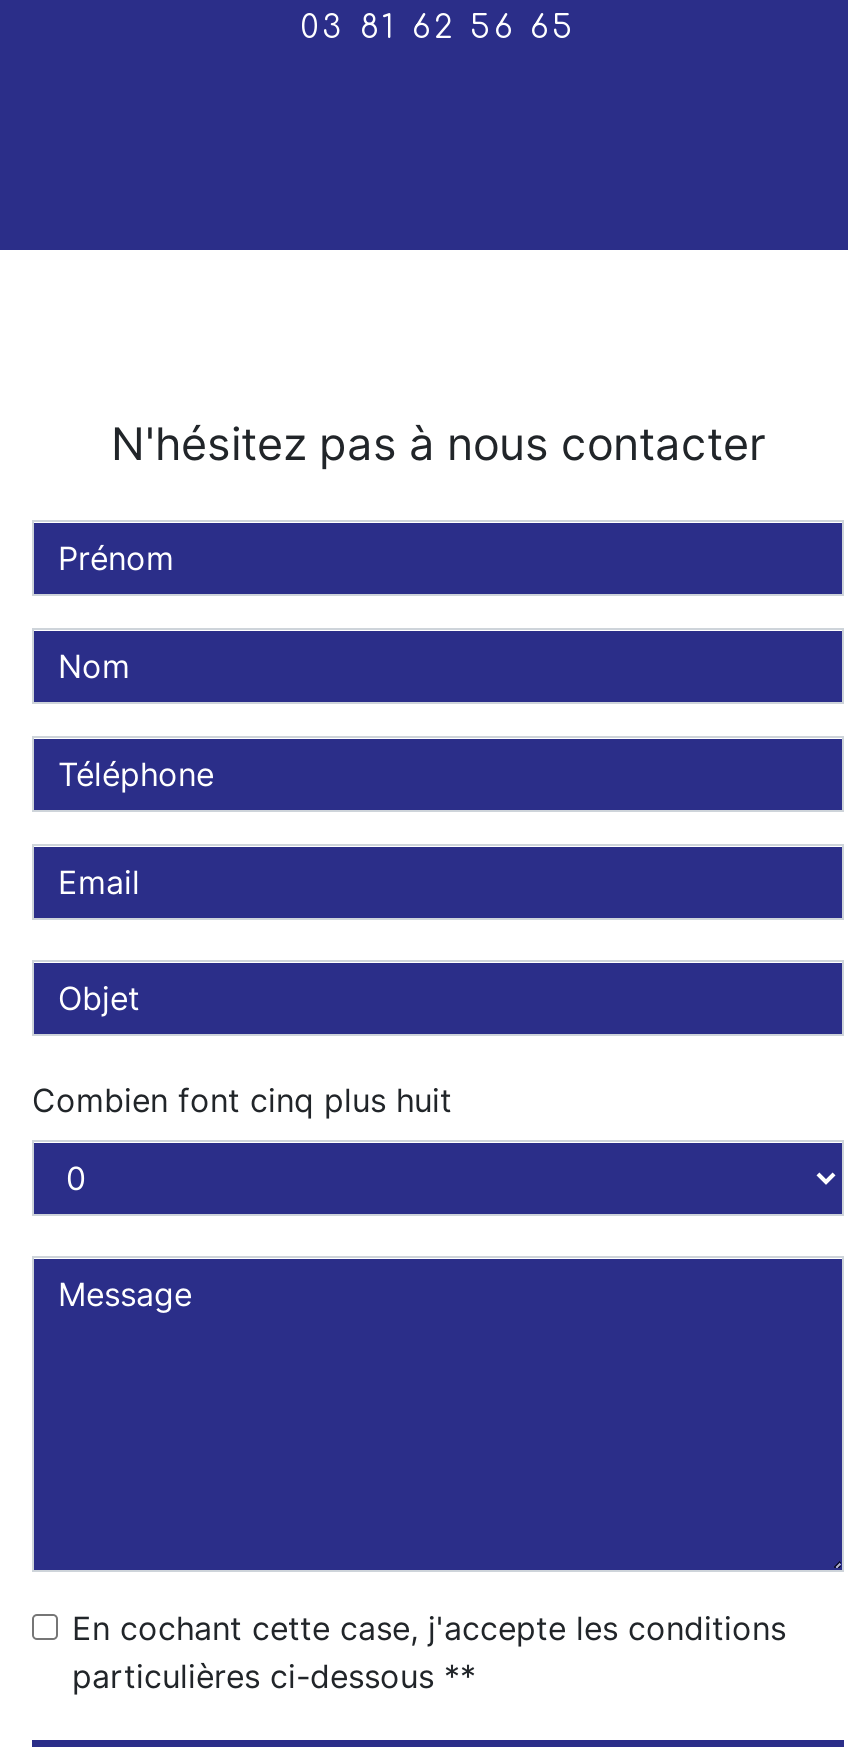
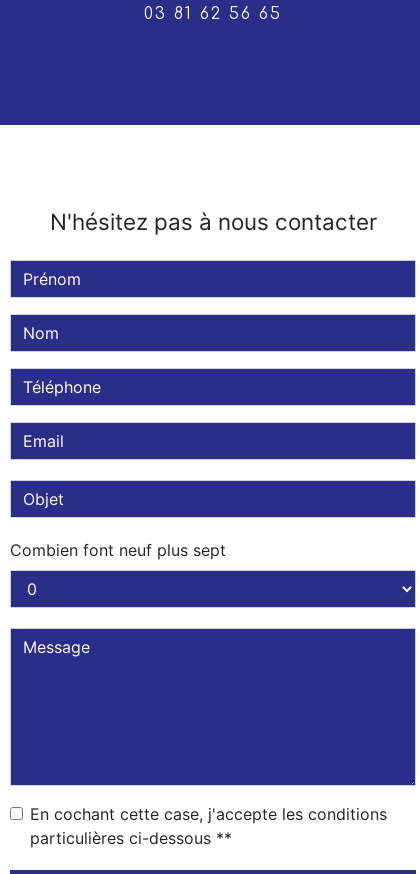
[32,1081,452,1121] Combien font cinq plus huit -> [10,540,226,560] Combien font neuf plus sept

